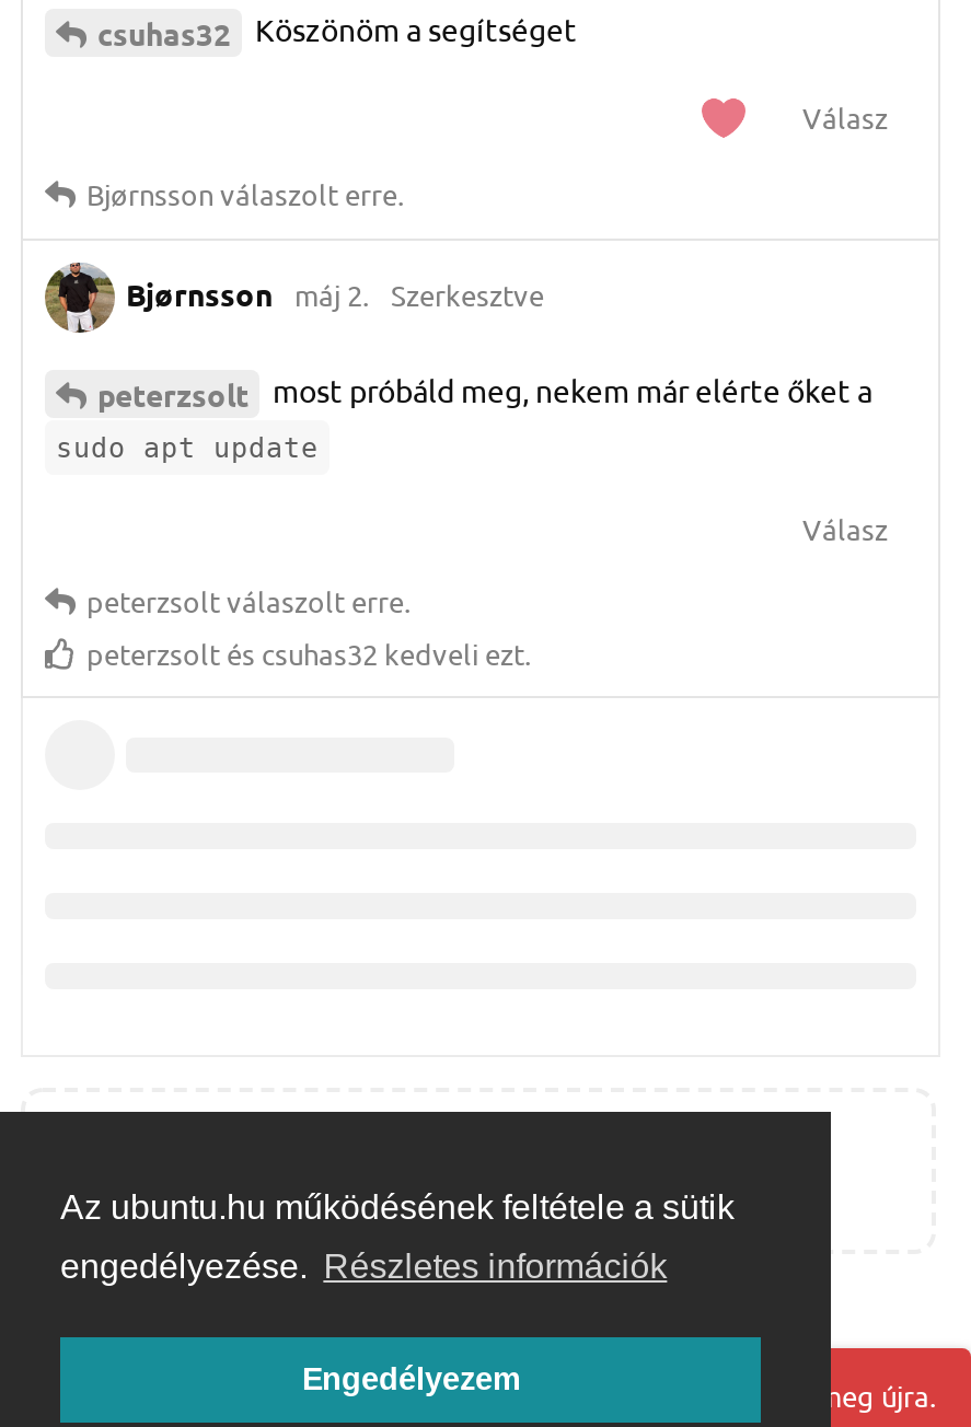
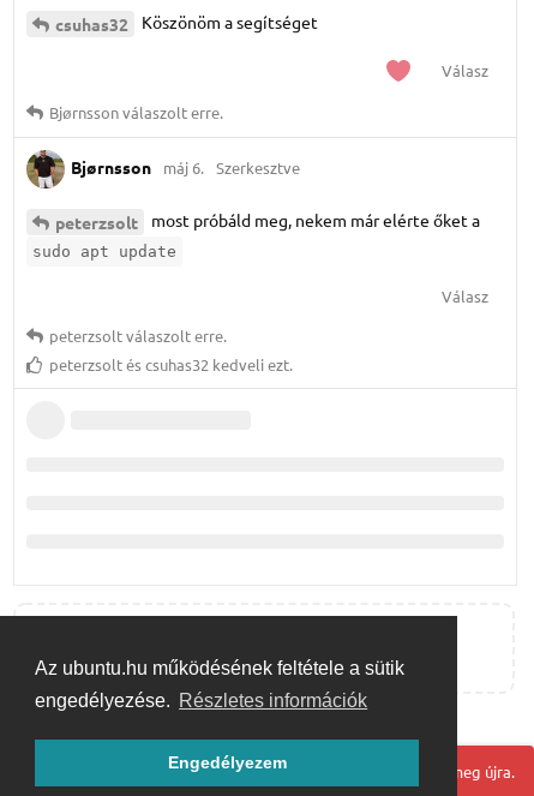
[126,272,544,312] Bjørnsson máj 2. Szerkesztve -> [71,155,300,177] Bjørnsson máj 6. Szerkesztve

